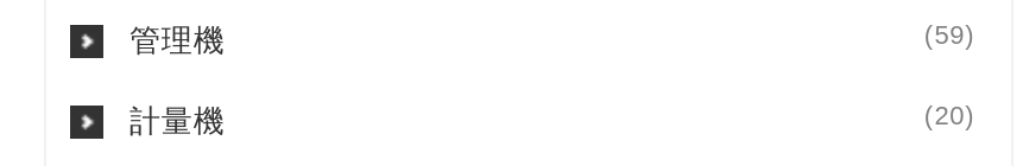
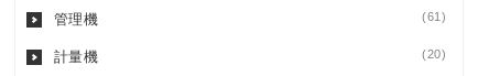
[924,20,975,49] (59) -> [422,10,446,23] (61)

